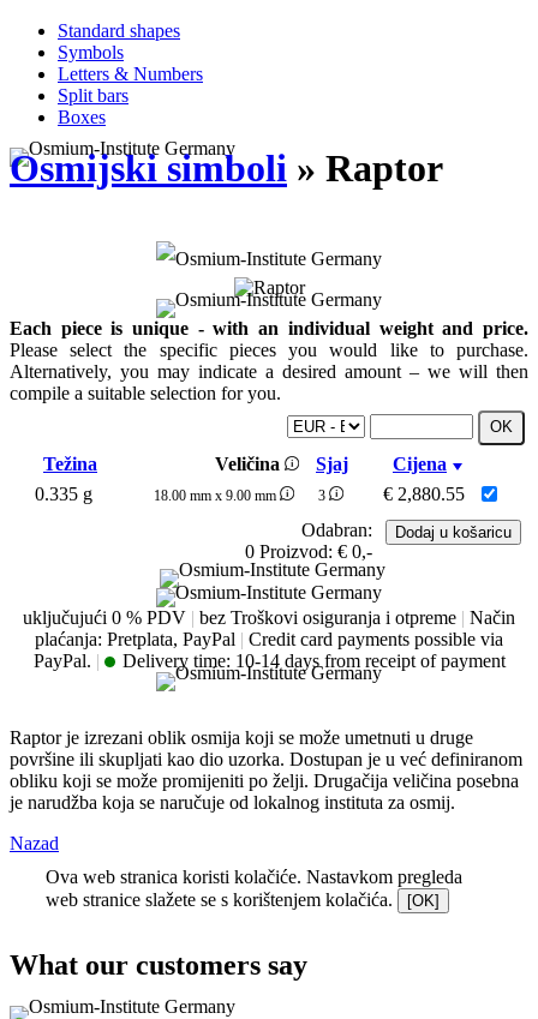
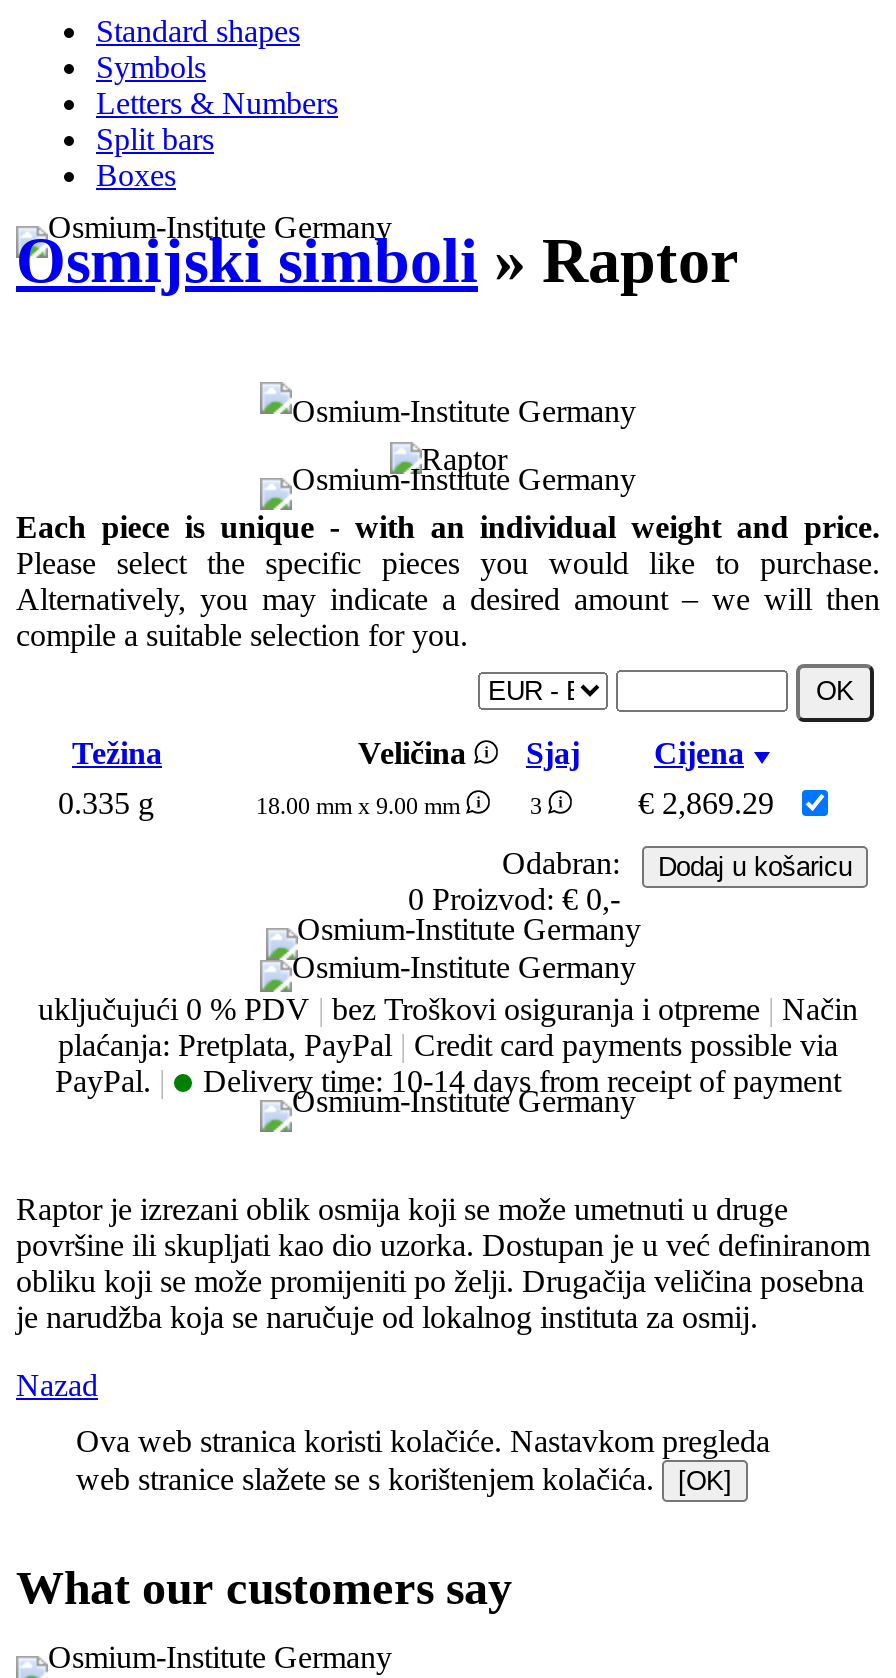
[383,484,465,504] €2,880.55 -> [638,786,774,820] €2,869.29

